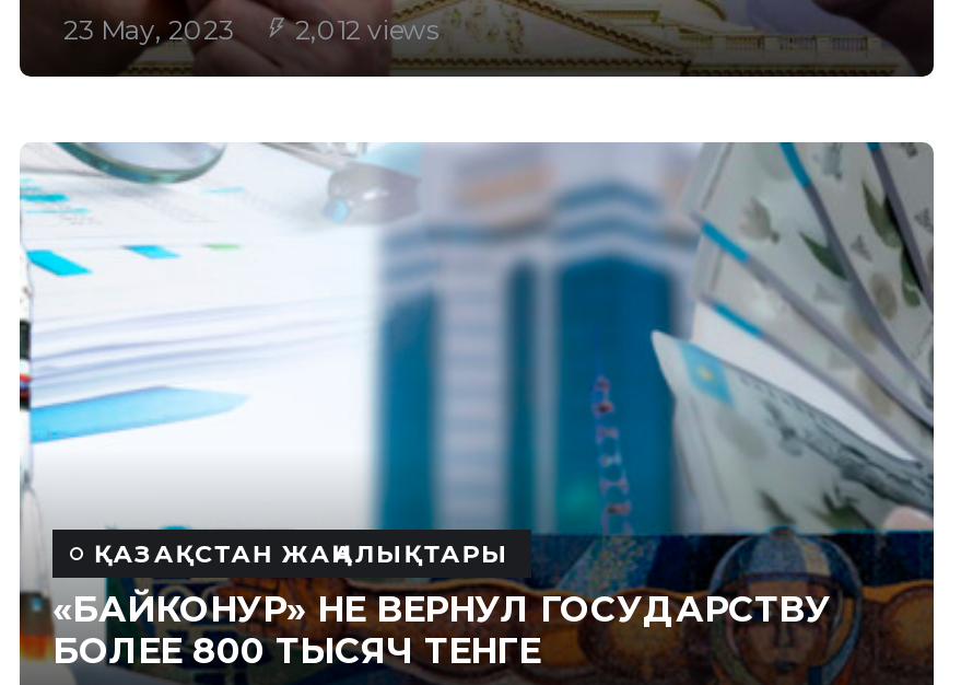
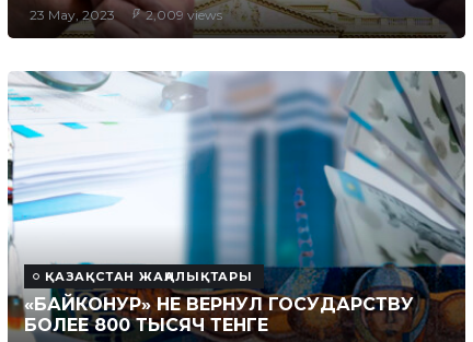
[63,13,437,46] 23 May, 2023 2,012 views -> [30,7,222,23] 23 May, 2023 2,009 views

